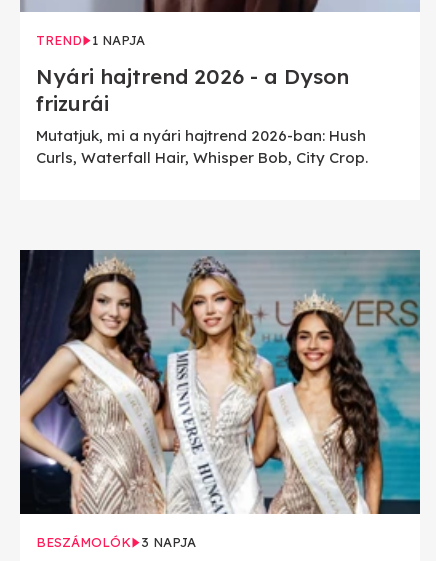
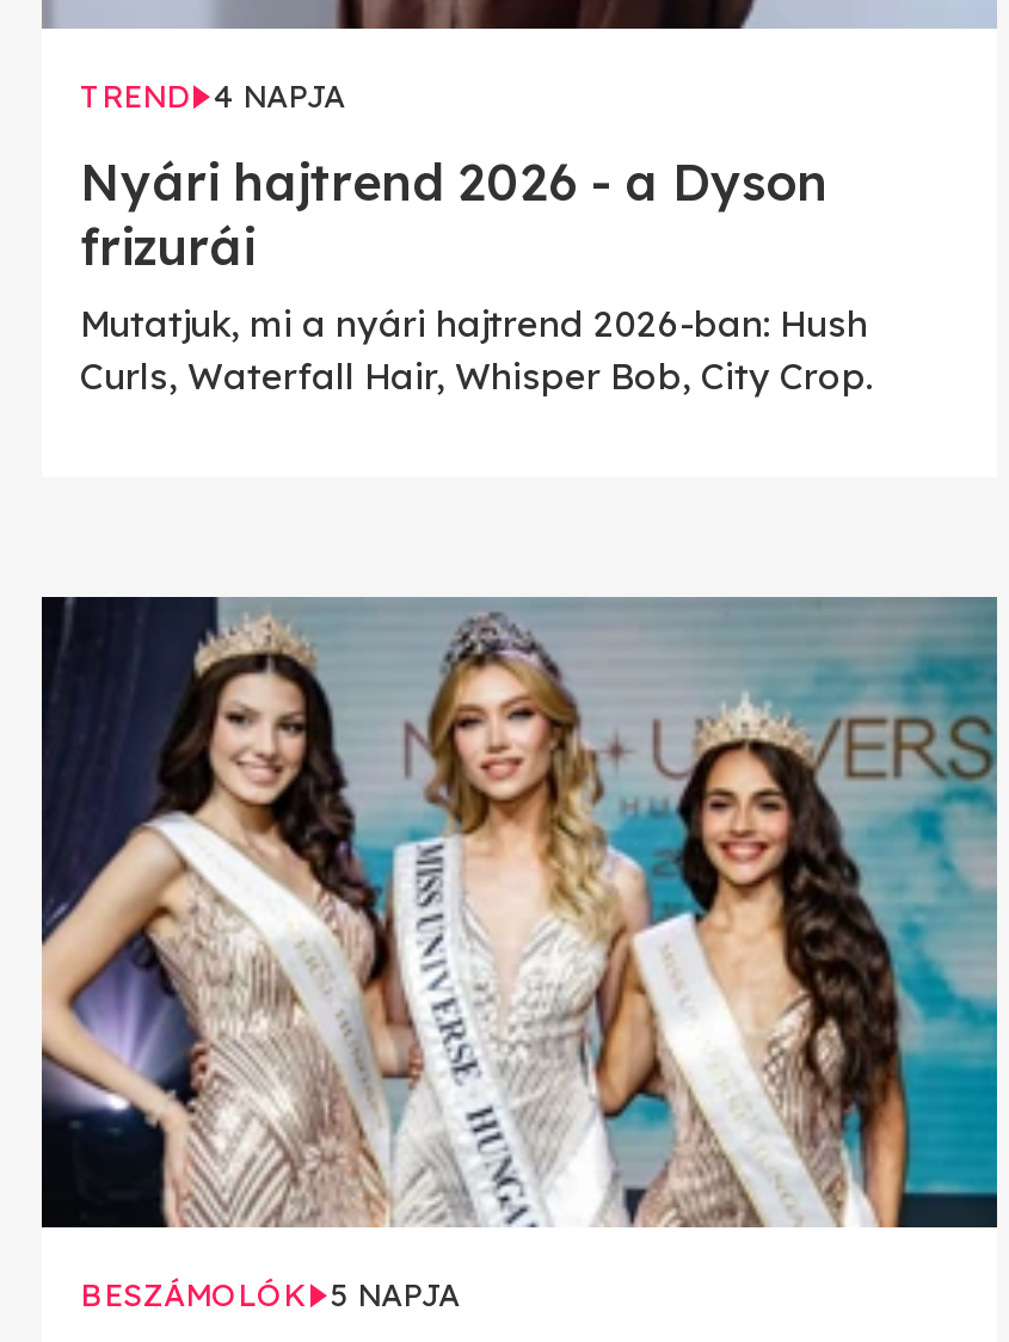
[36,32,145,48] TREND 1 NAPJA -> [80,76,345,114] TREND 4 NAPJA
[36,534,196,550] BESZÁMOLÓK 3 NAPJA -> [80,1275,460,1313] BESZÁMOLÓK 5 NAPJA

